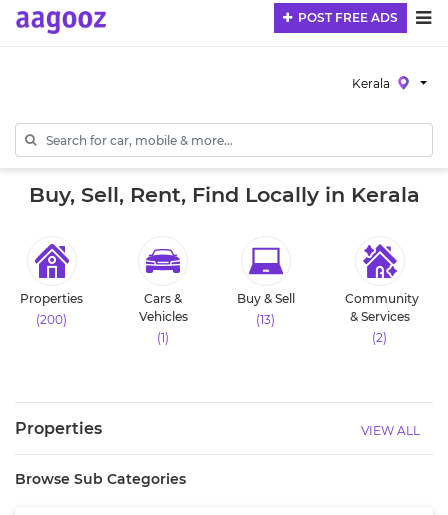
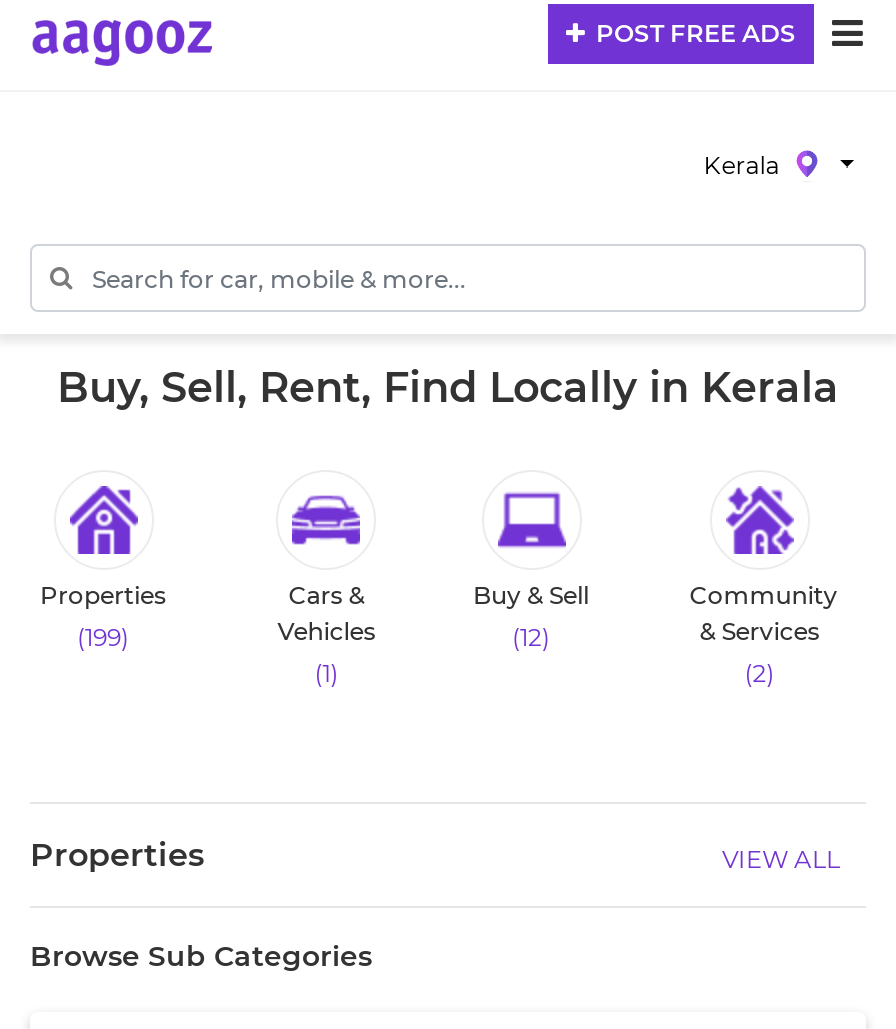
[36,312,67,327] (200) -> [77,622,129,652] (199)
[256,312,275,327] (13) -> [512,622,550,652] (12)

